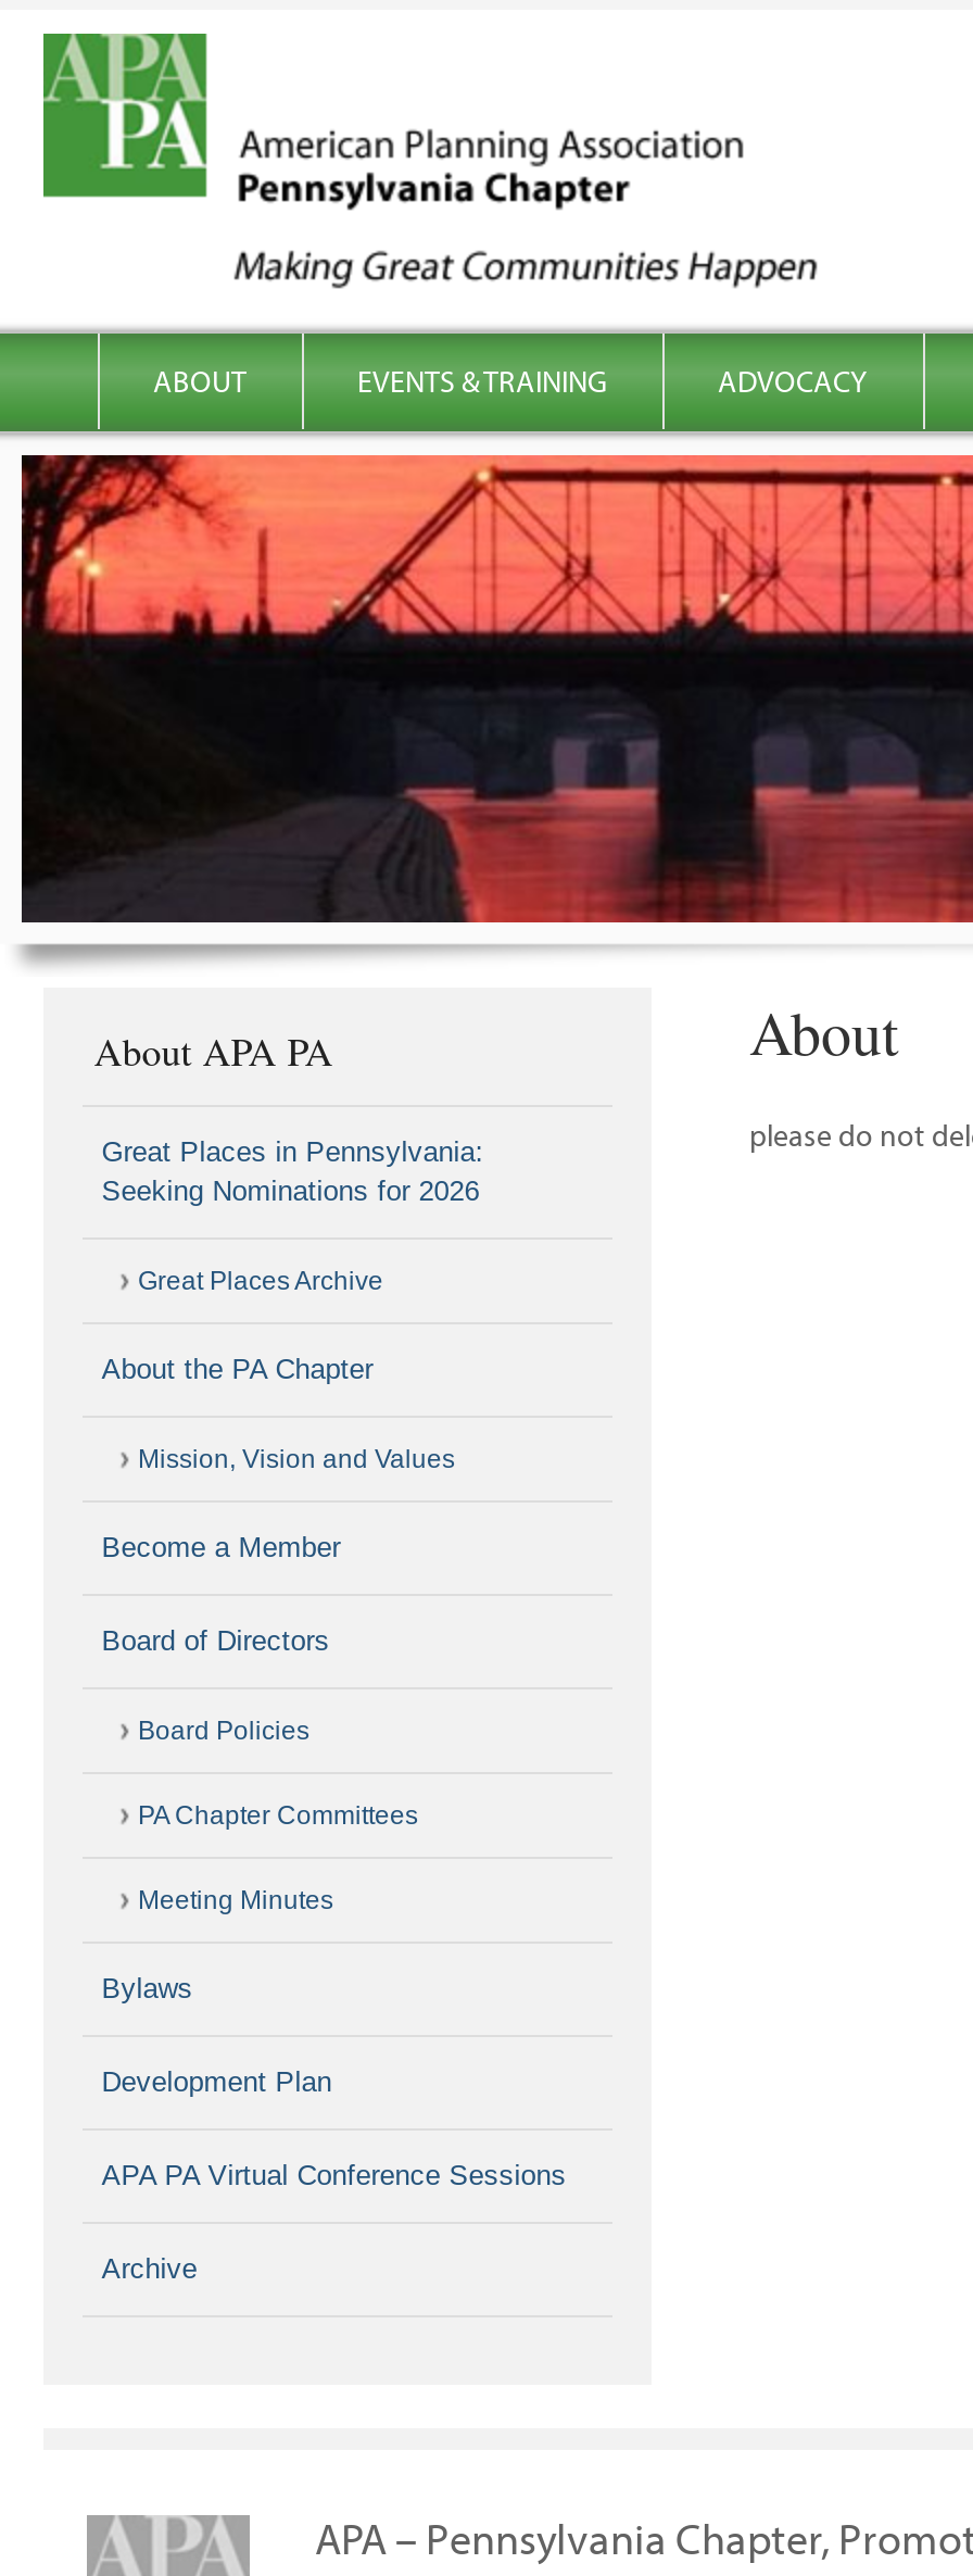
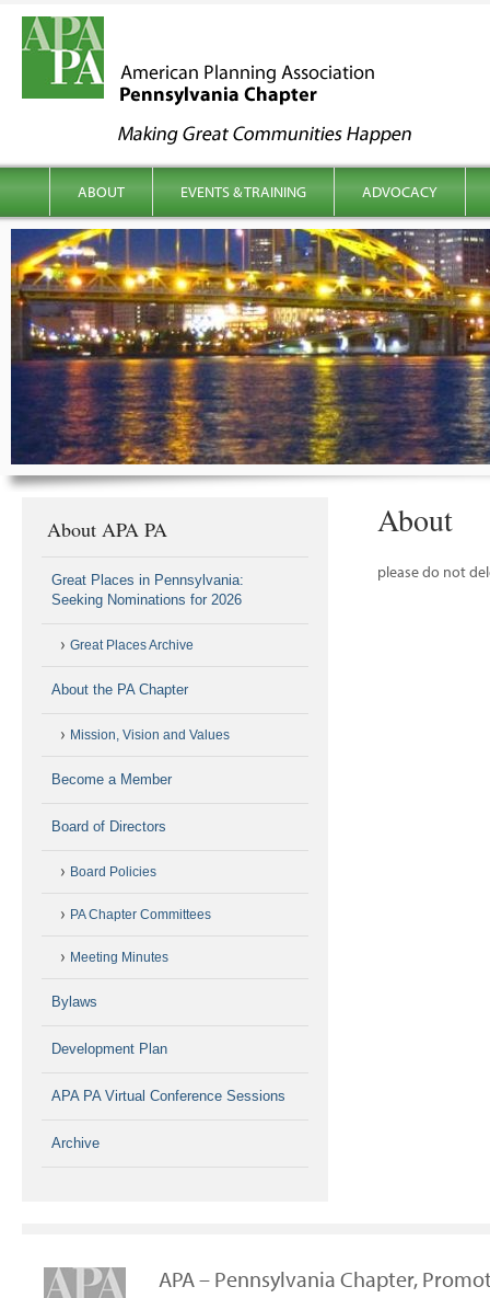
[20,453,966,925] [image] -> [10,228,487,466] [image]

